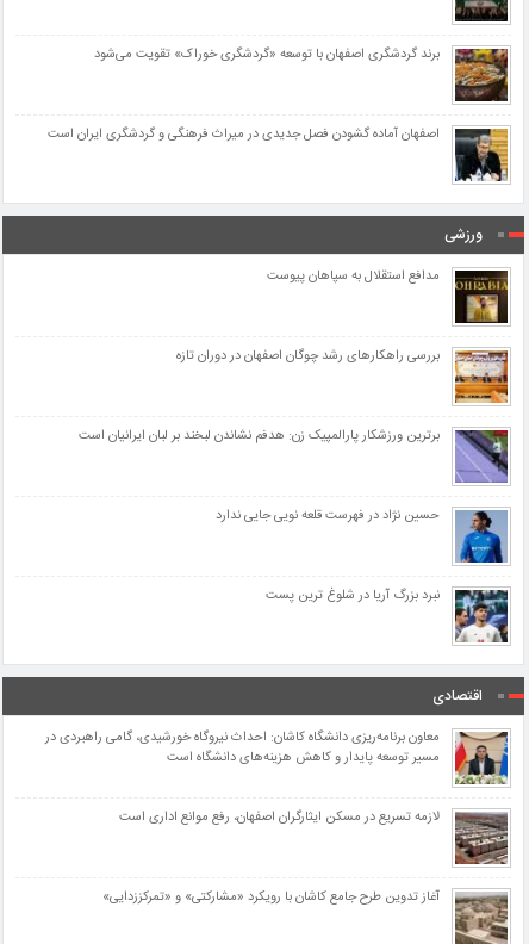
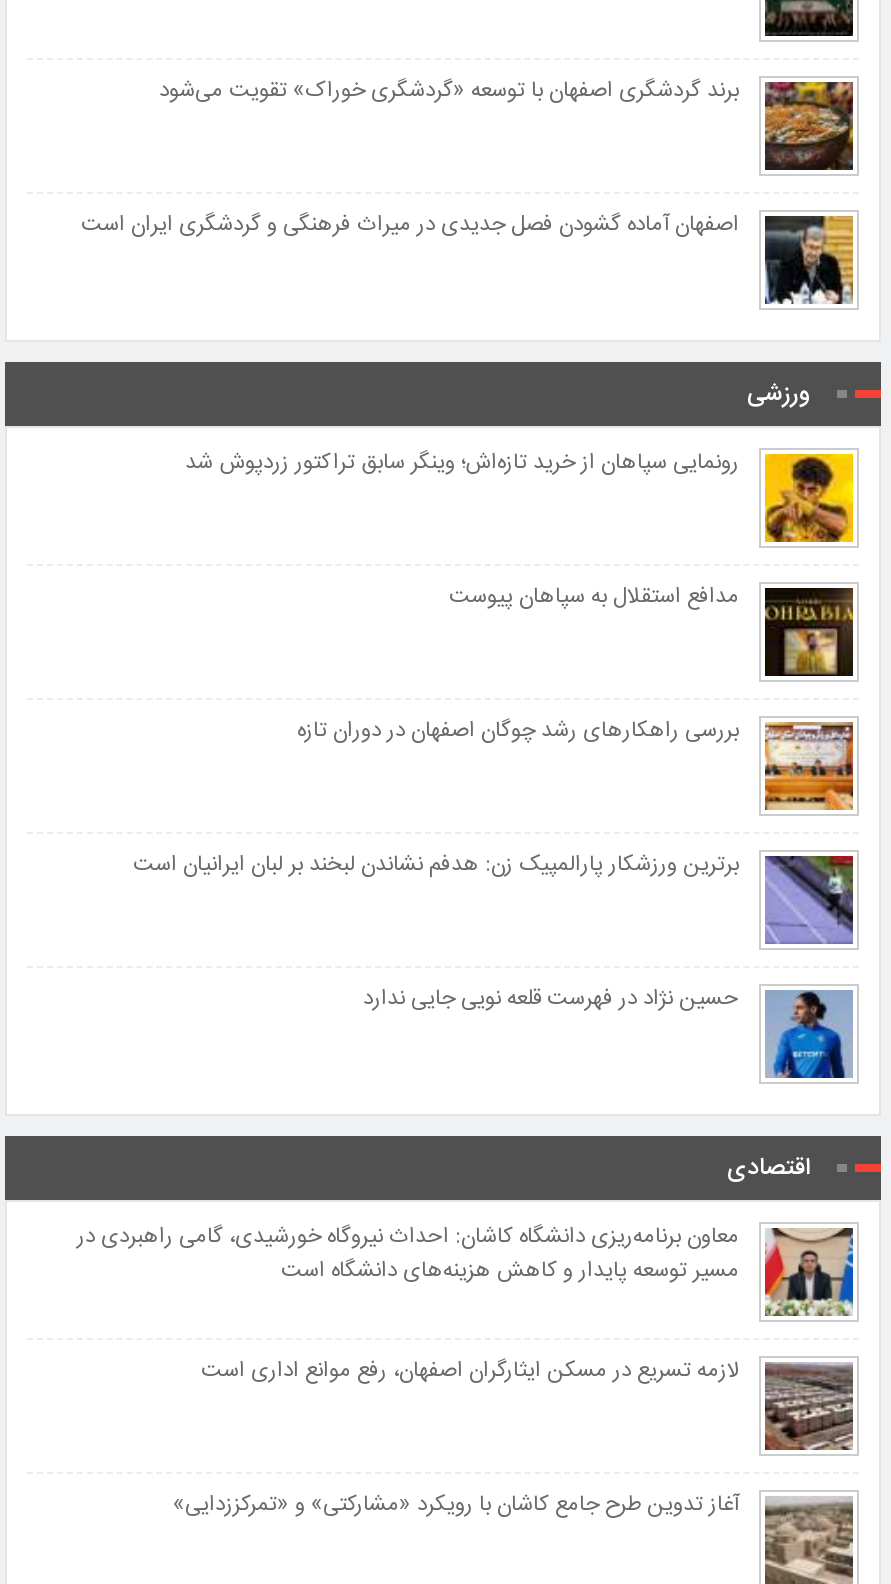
none -> [185,446,855,544] [image] | رونمایی سپاهان از خرید تازه‌اش؛ وینگر سابق تراکتور زردپوش شد
moved [79,266,510,527] -> [133,580,857,1018]: [image] | مدافع استقلال به سپاهان پیوست | بررسی راهکارهای رشد چوگان اصفهان در دوران تازه | برترین ورزشکار پارالمپیک زن: هدفم نشاندن لبخند بر لبان ایرانیان است | حسین نژاد در فهرست قلعه نویی جایی ندارد
moved [454,509,508,565] -> [763,988,853,1082]: [image]
[266,585,509,644] [image] | نبرد بزرگ آریا در شلوغ ترین پست -> none

